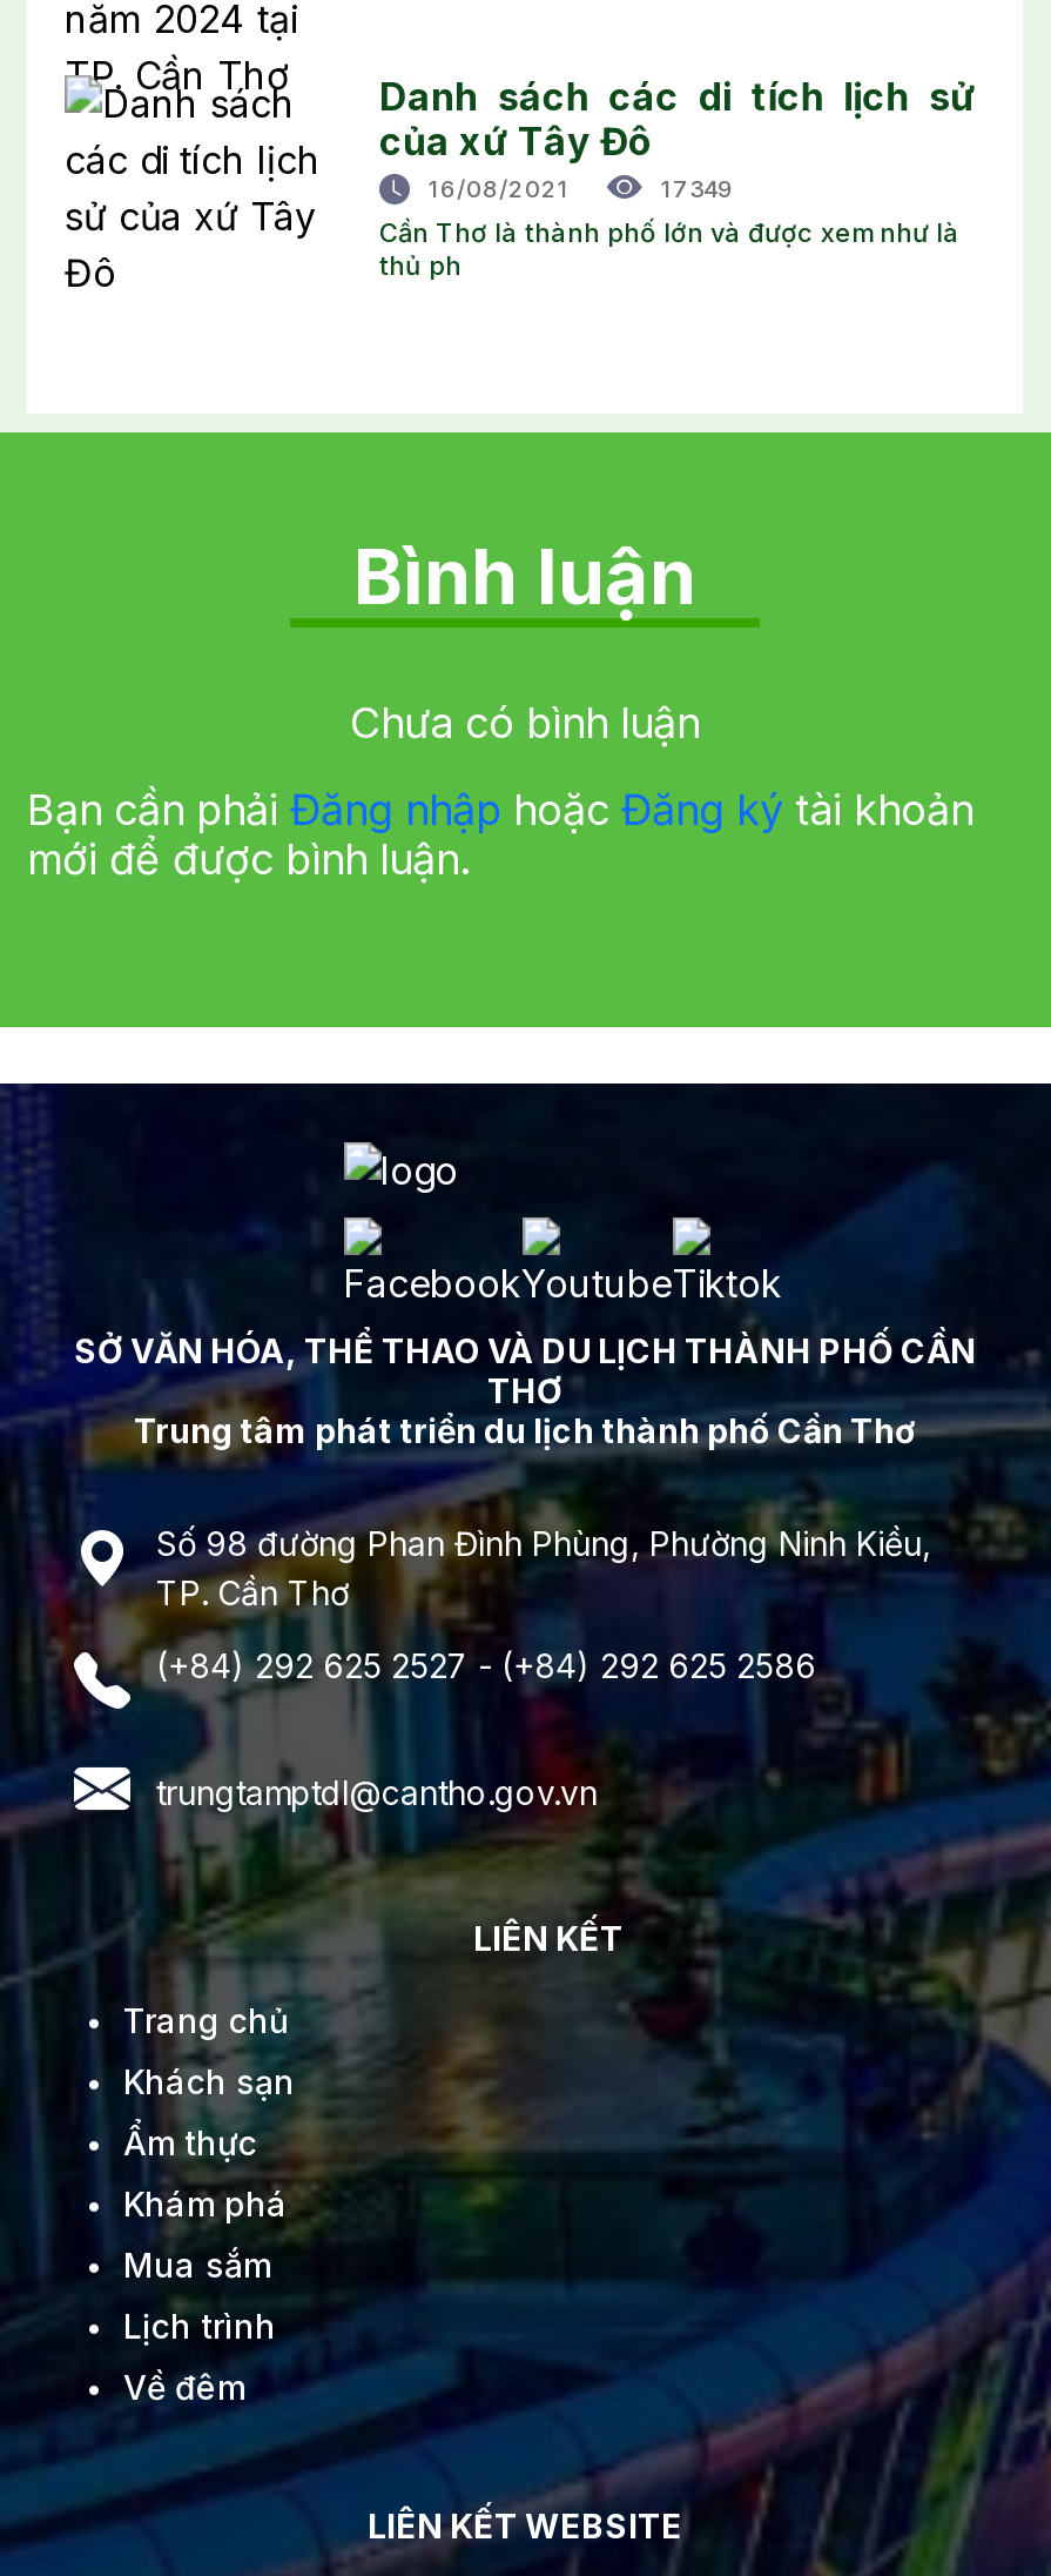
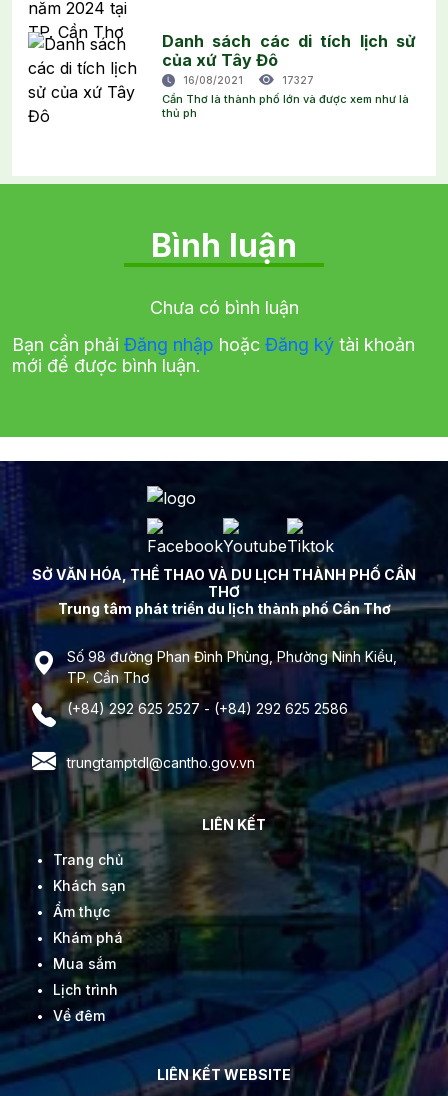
[661,174,734,202] 17349 -> [282,74,314,86] 17327

